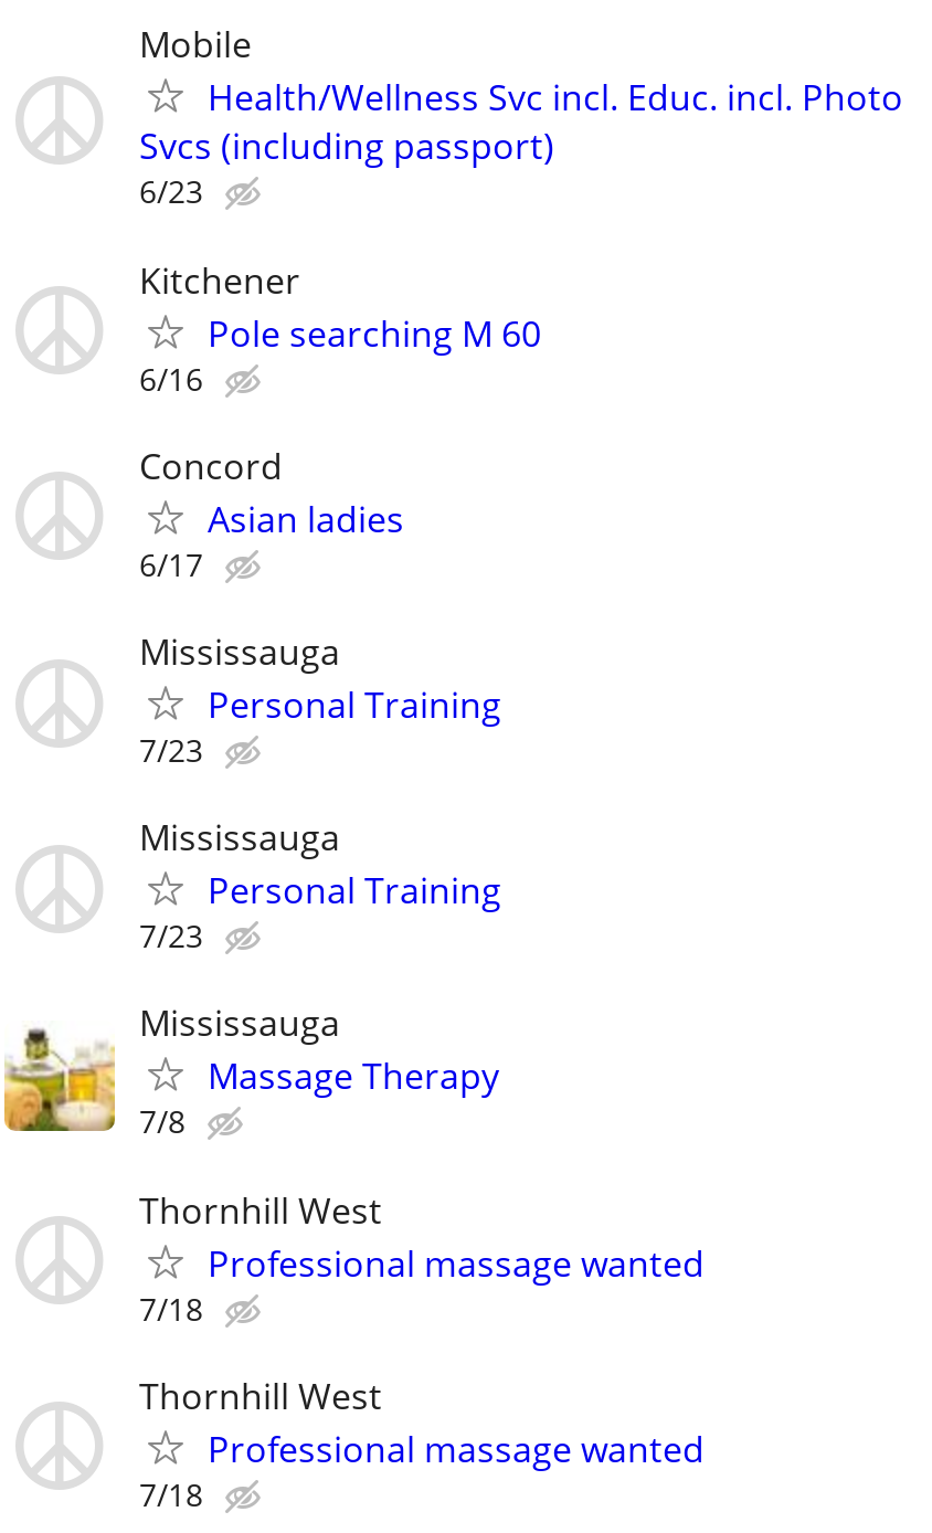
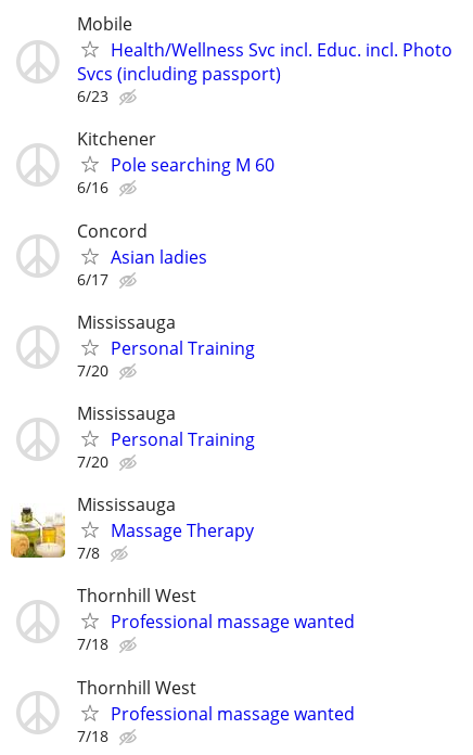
[139,729,203,770] 7/23 -> [77,360,108,381] 7/20
[139,914,203,956] 7/23 -> [77,451,108,472] 7/20

